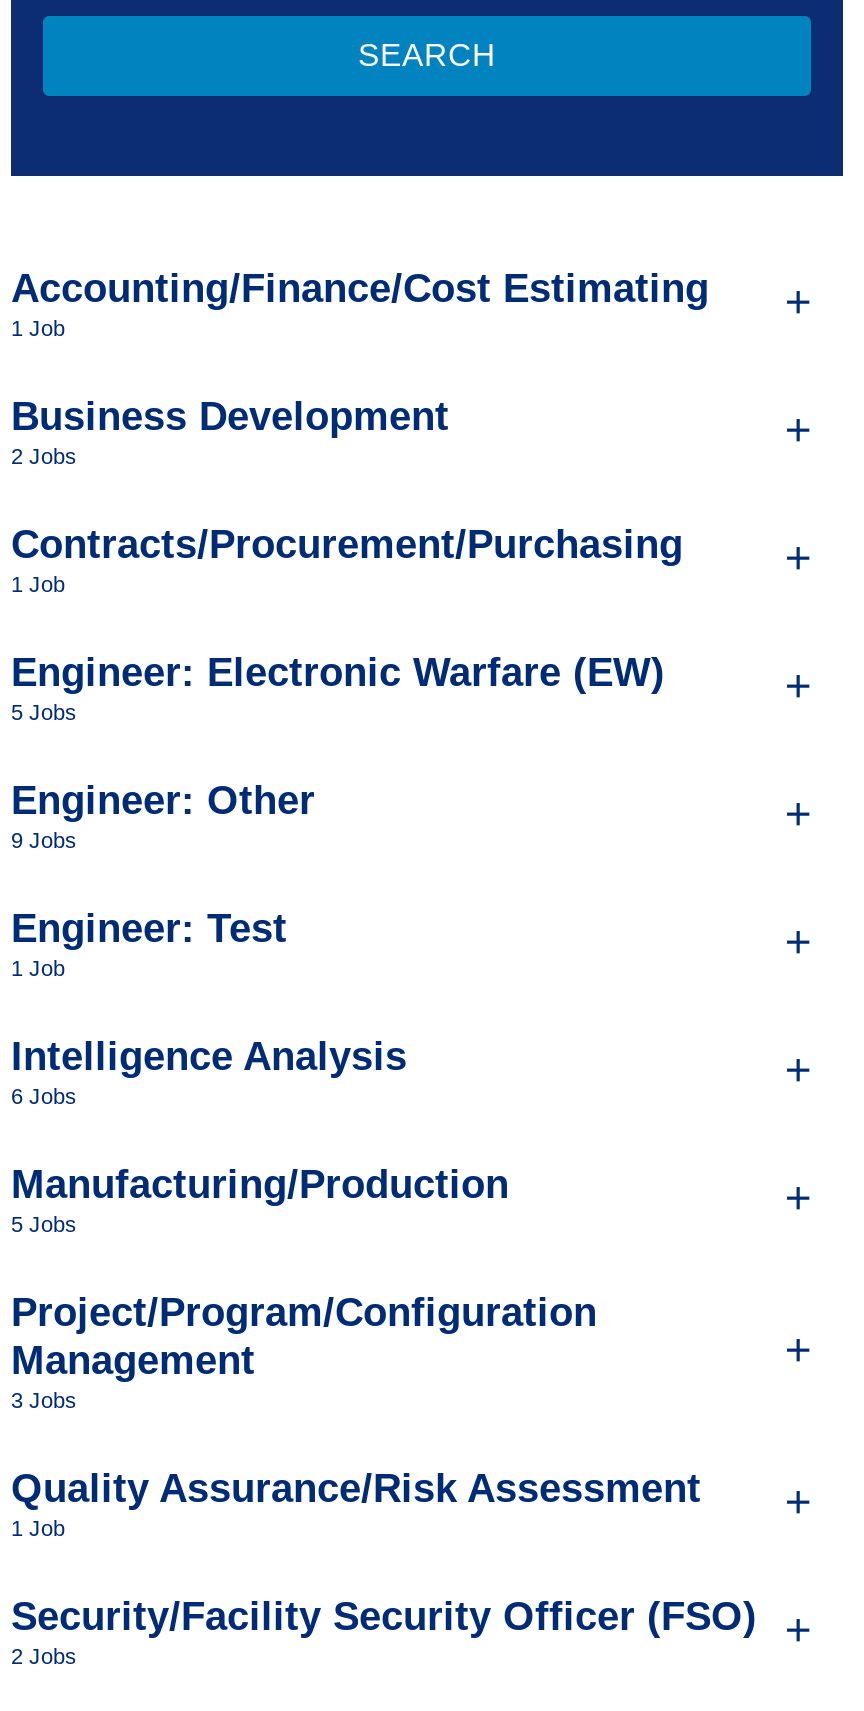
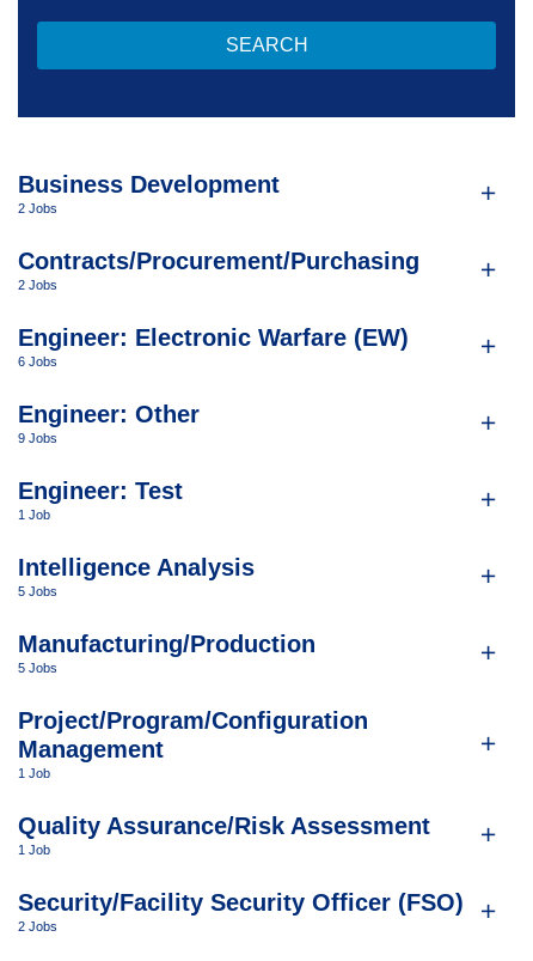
[11,265,709,339] Accounting/Finance/Cost Estimating | 1 Job -> none
[11,571,65,595] 1 Job -> [18,277,57,292] 2 Jobs
[11,699,77,723] 5 Jobs -> [18,354,57,368] 6 Jobs
[11,1083,77,1107] 6 Jobs -> [18,584,57,598] 5 Jobs
[11,1387,77,1411] 3 Jobs -> [18,766,50,780] 1 Job

